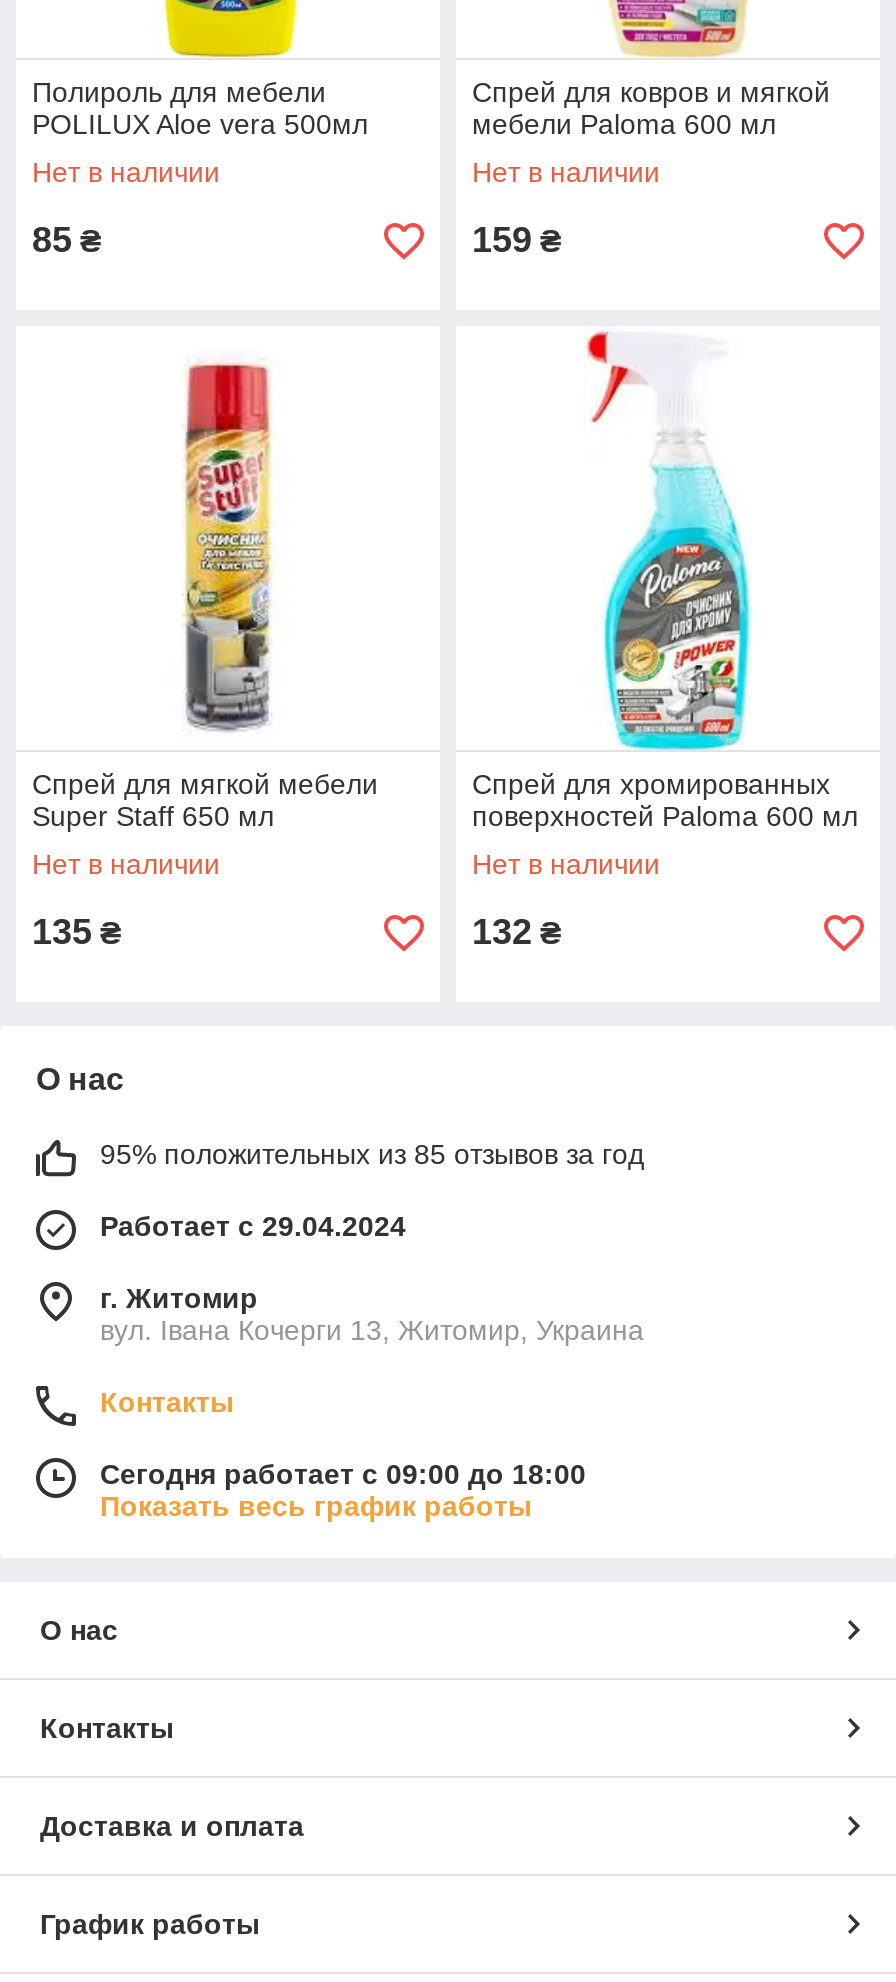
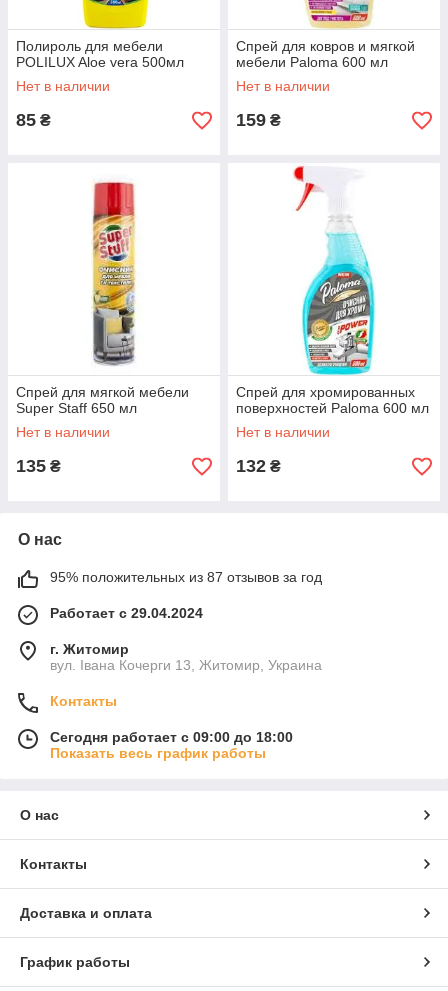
[100,1138,644,1170] 95% положительных из 85 отзывов за год -> [50,569,322,585] 95% положительных из 87 отзывов за год

